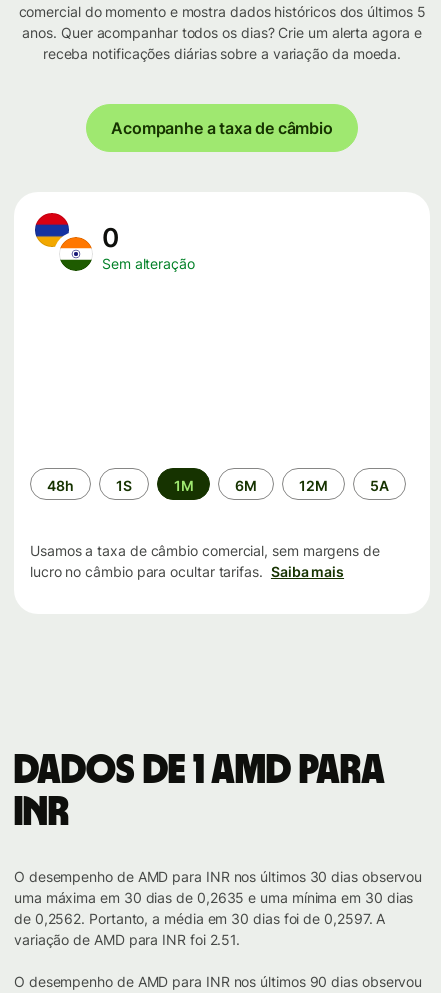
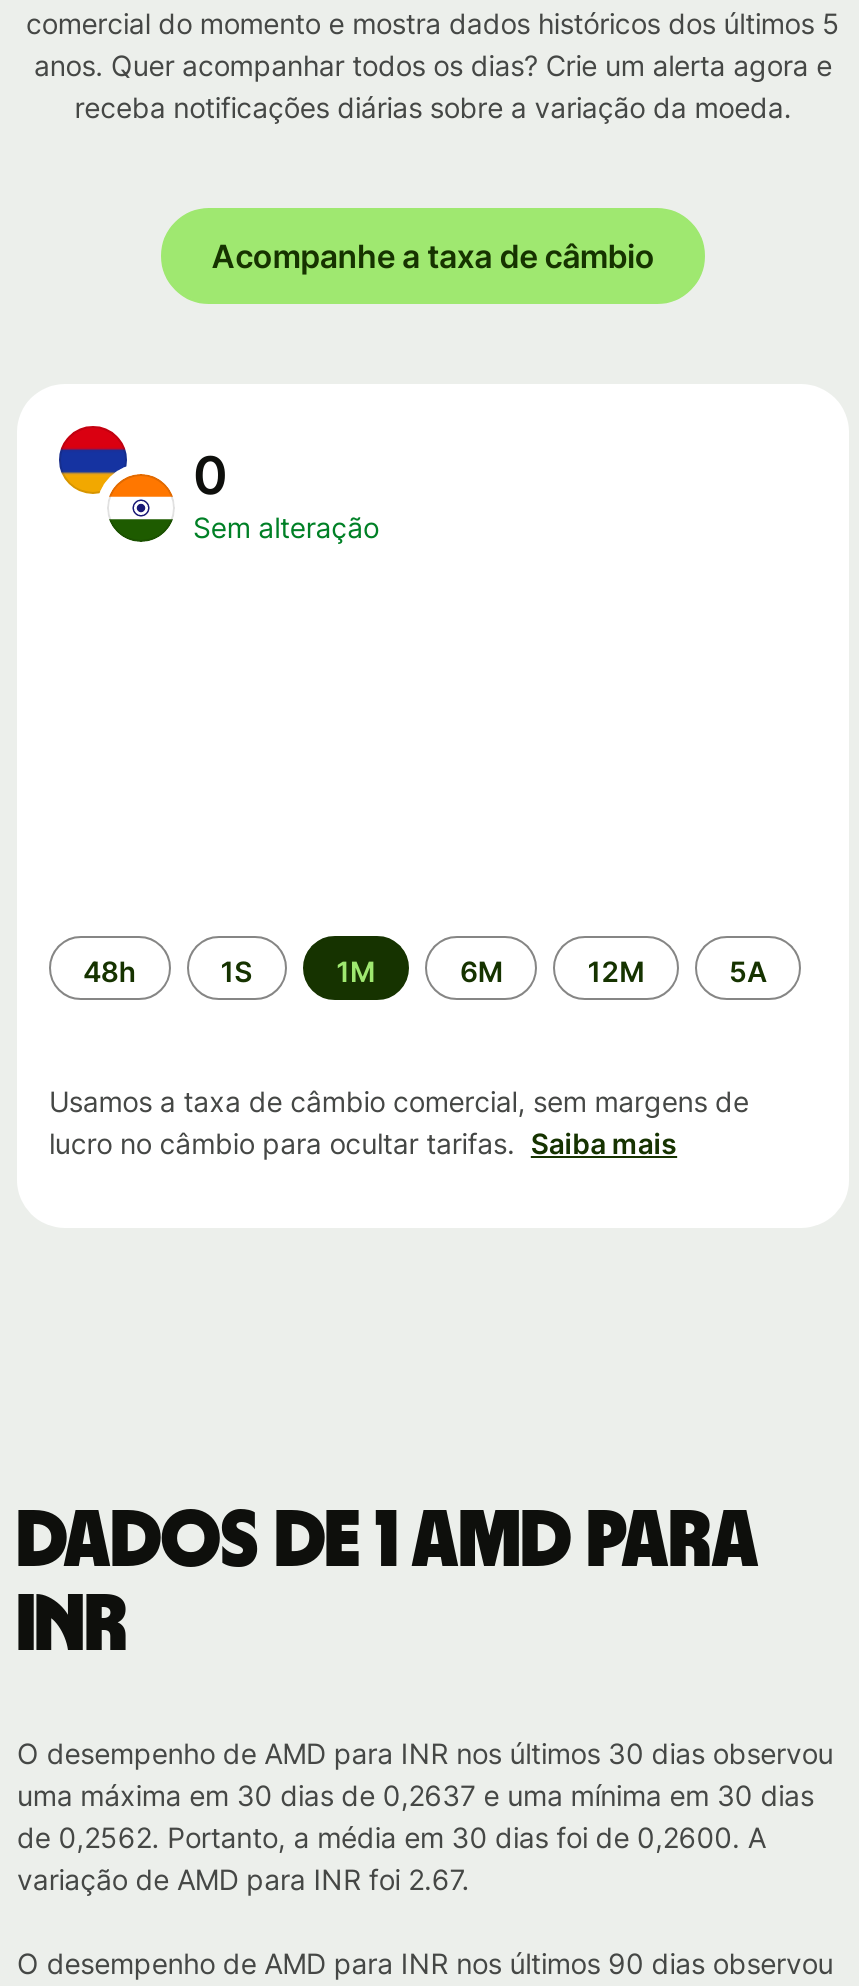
[14,889,413,906] uma máxima em 30 dias de 0,2635 e uma mínima em 30 dias -> [17,1778,814,1812] uma máxima em 30 dias de 0,2637 e uma mínima em 30 dias
[14,910,385,927] de 0,2562. Portanto, a média em 30 dias foi de 0,2597. A -> [17,1820,766,1854] de 0,2562. Portanto, a média em 30 dias foi de 0,2600. A
[14,931,240,948] variação de AMD para INR foi 2.51. -> [17,1862,469,1896] variação de AMD para INR foi 2.67.

